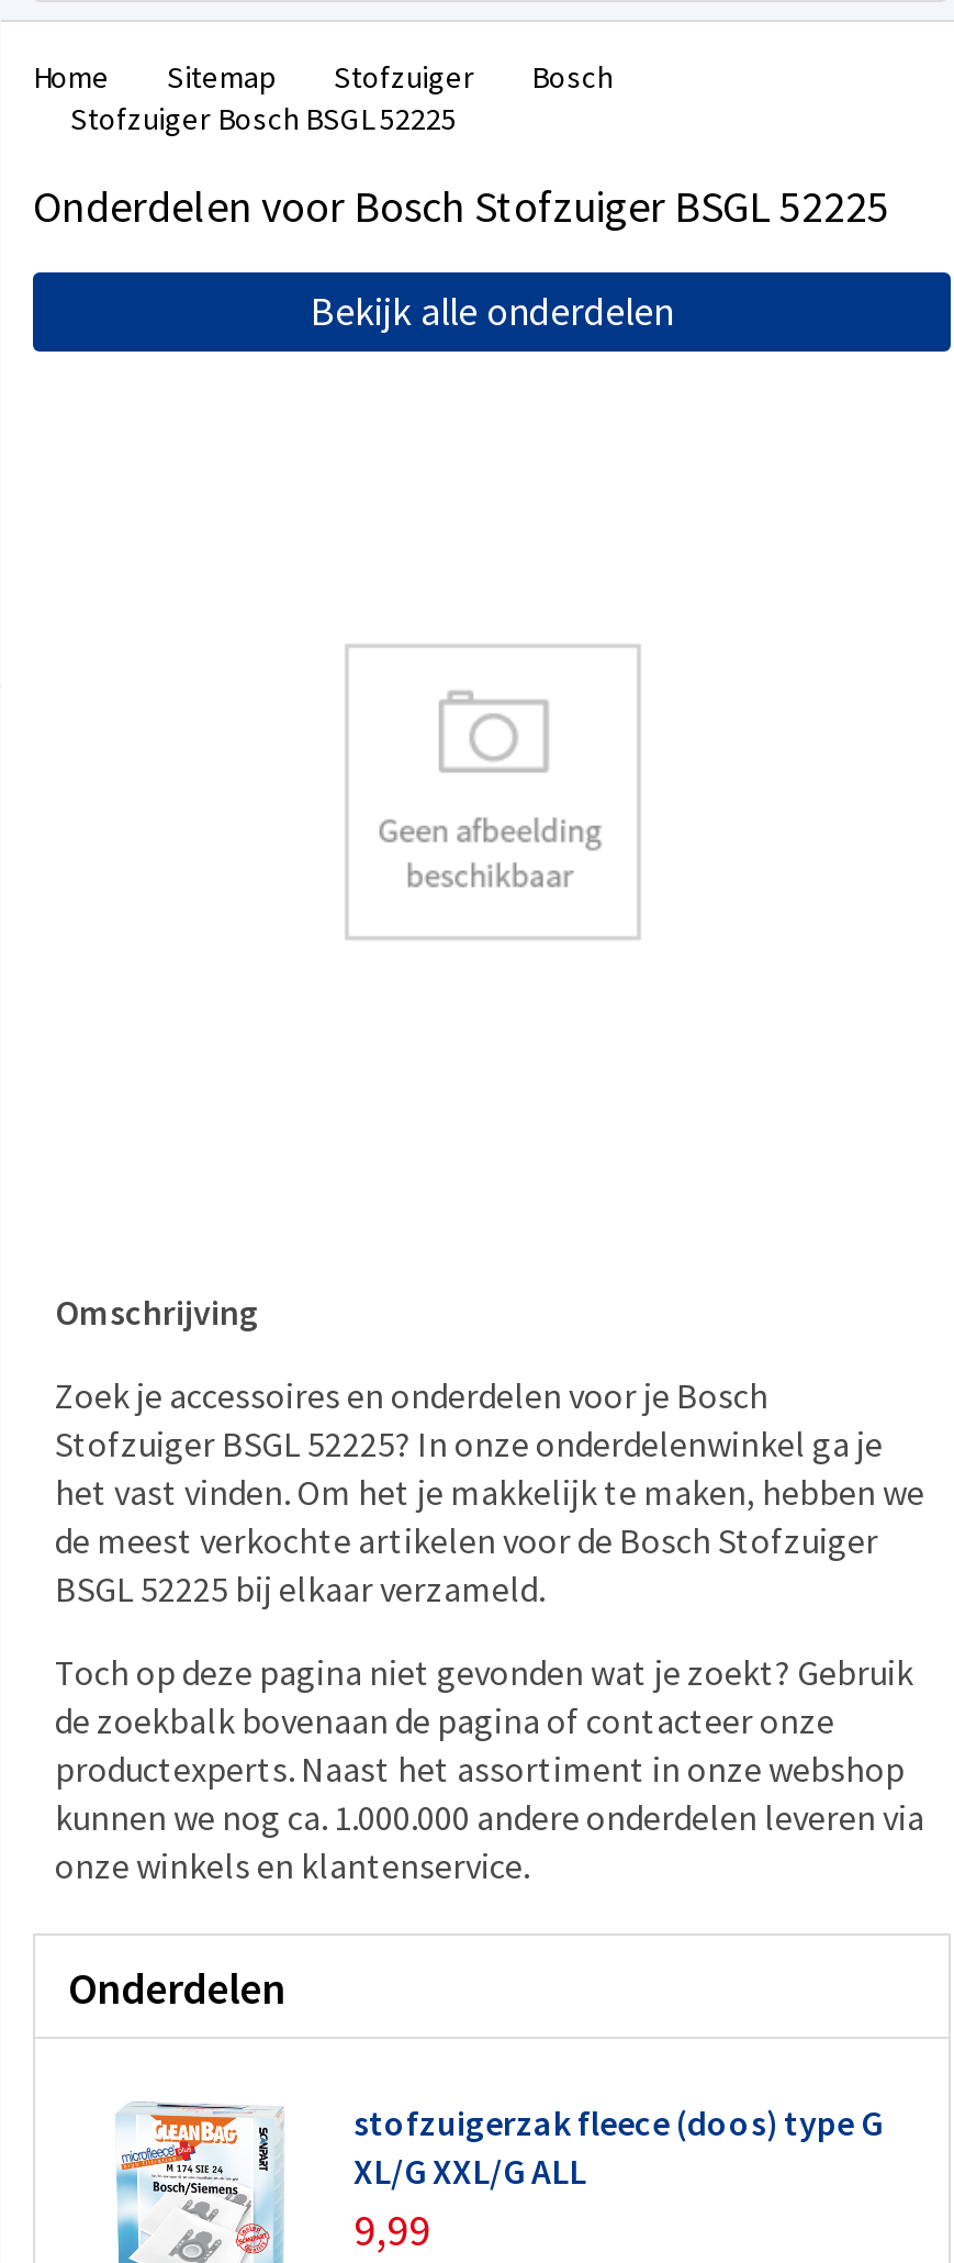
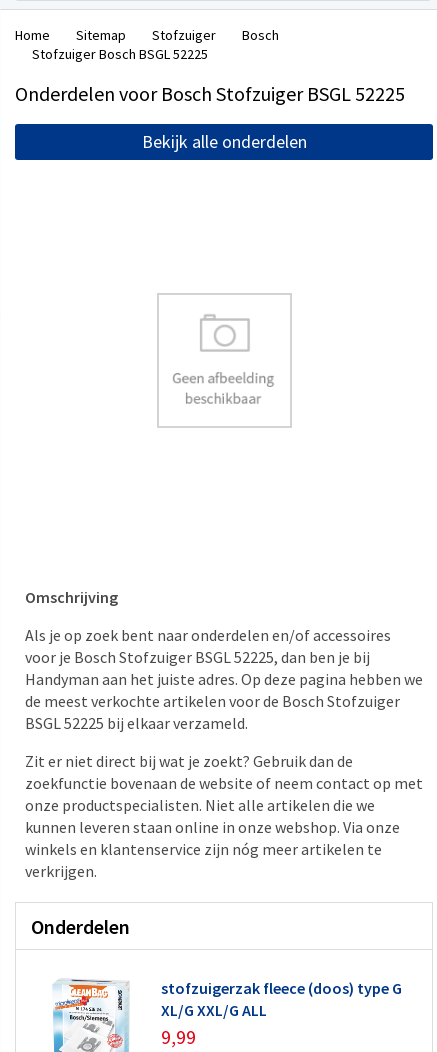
[55,1373,924,1514] Zoek je accessoires en onderdelen voor je Bosch | Stofzuiger BSGL 52225? In onze onderdelenwinkel ga je | het vast vinden. Om het je makkelijk te maken, hebben we -> [25,625,423,689] Als je op zoek bent naar onderdelen en/of accessoires | voor je Bosch Stofzuiger BSGL 52225, dan ben je bij | Handyman aan het juiste adres. Op deze pagina hebben we
[55,1650,924,1887] Toch op deze pagina niet gevonden wat je zoekt? Gebruik | de zoekbalk bovenaan de pagina of contacteer onze | productexperts. Naast het assortiment in onze webshop | kunnen we nog ca. 1.000.000 andere onderdelen leveren via | onze winkels en klantenservice. -> [25,751,423,881] Zit er niet direct bij wat je zoekt? Gebruik dan de | zoekfunctie bovenaan de website of neem contact op met | onze productspecialisten. Niet alle artikelen die we | kunnen leveren staan online in onze webshop. Via onze | winkels en klantenservice zijn nóg meer artikelen te | verkrijgen.

